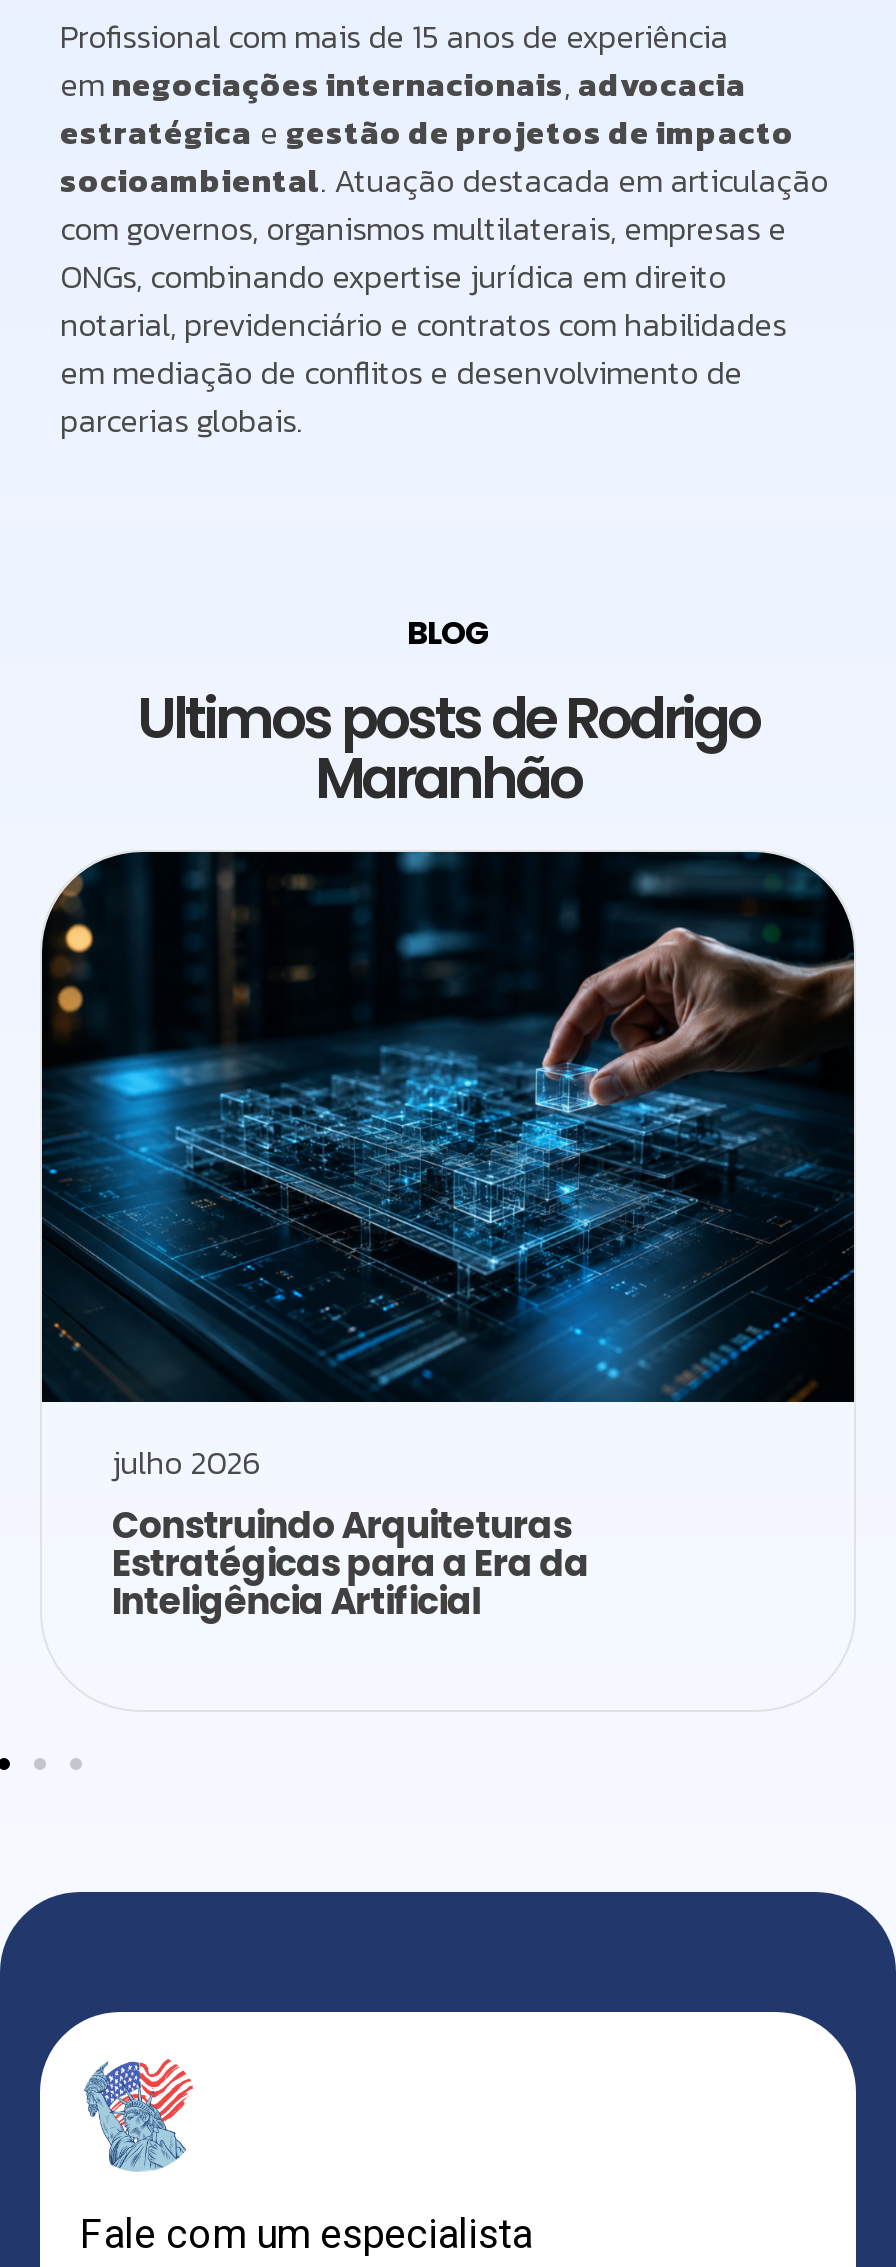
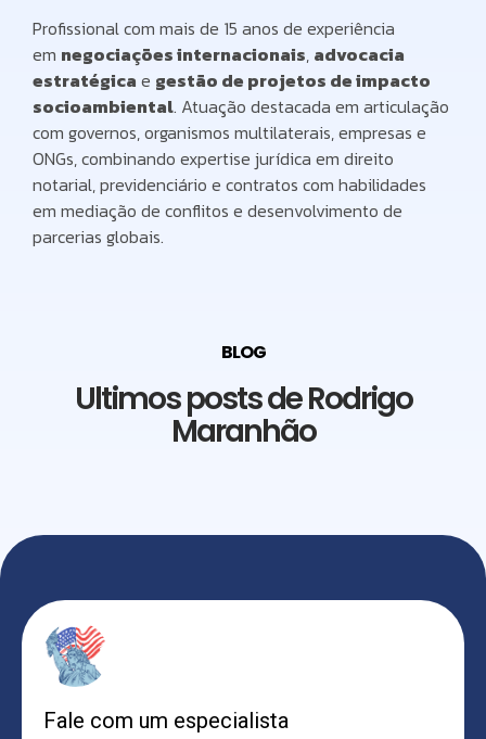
[40,850,856,1625] [image] | julho 2026 | Construindo Arquiteturas | Estratégicas para a Era da | Inteligência Artificial -> none

